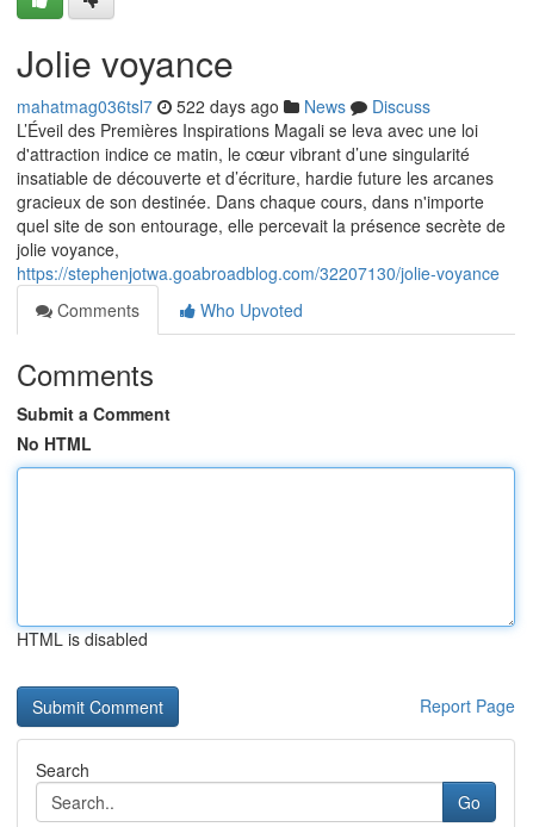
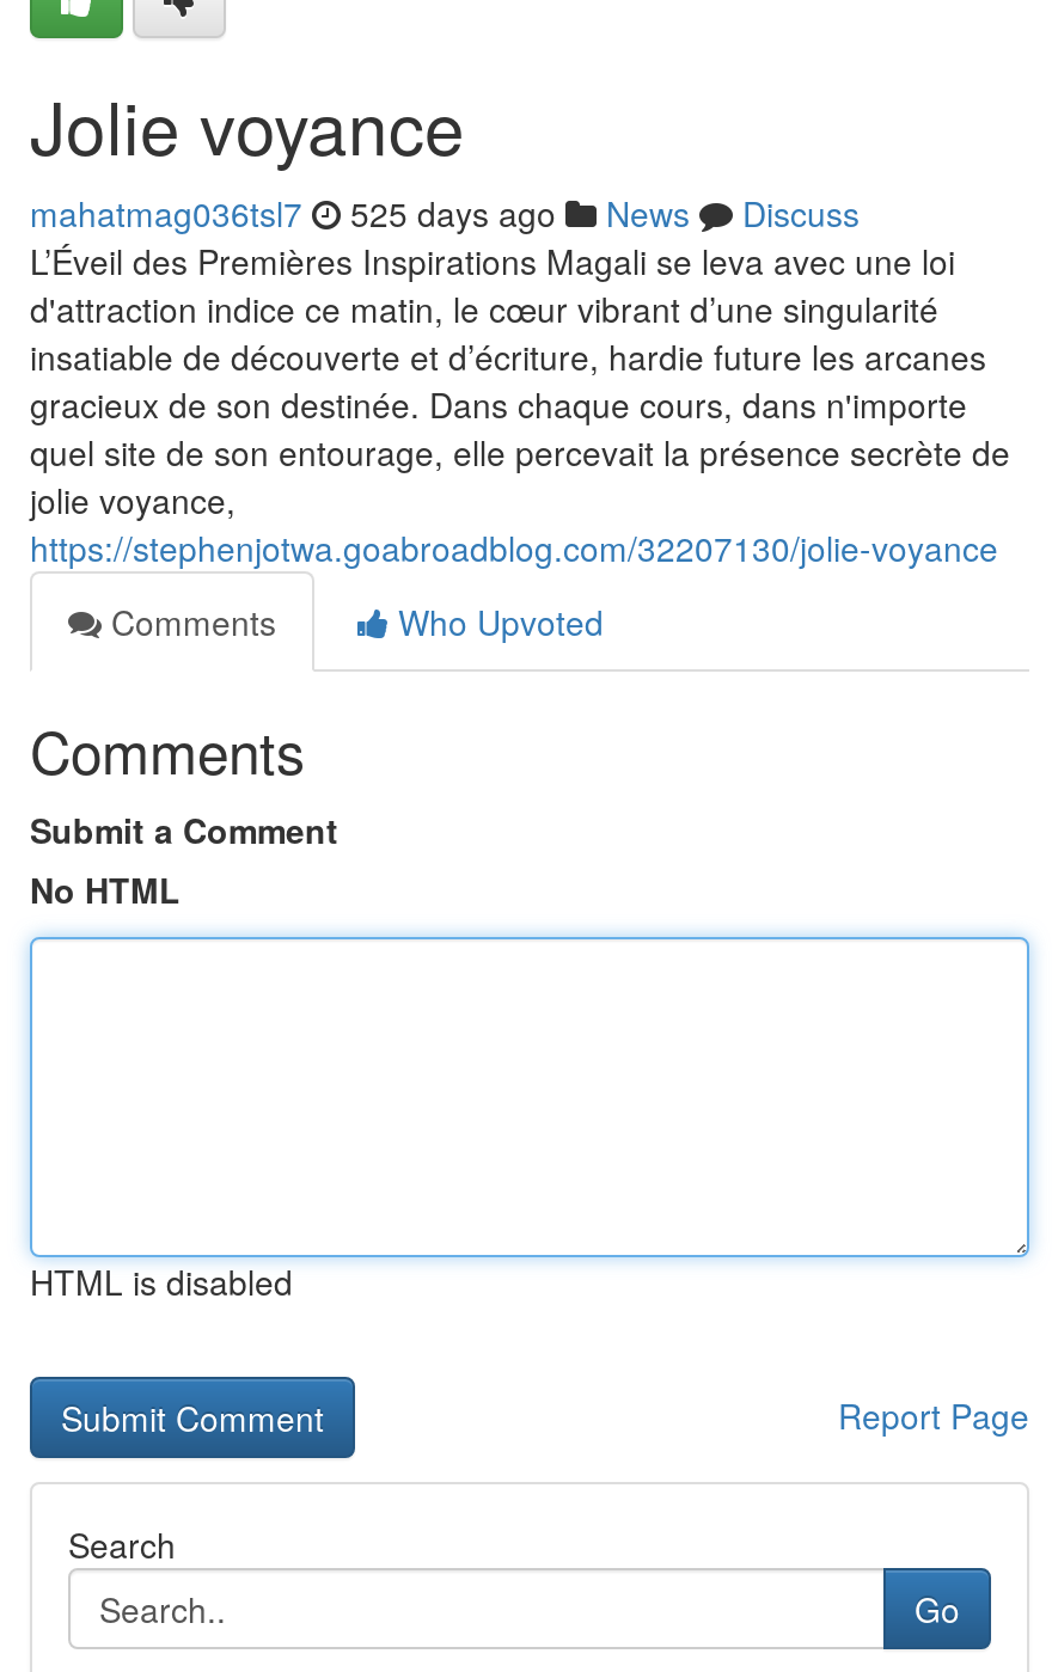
[17,94,430,118] mahatmag036tsl7 522 days ago News Discuss -> [30,189,860,237] mahatmag036tsl7 525 days ago News Discuss

